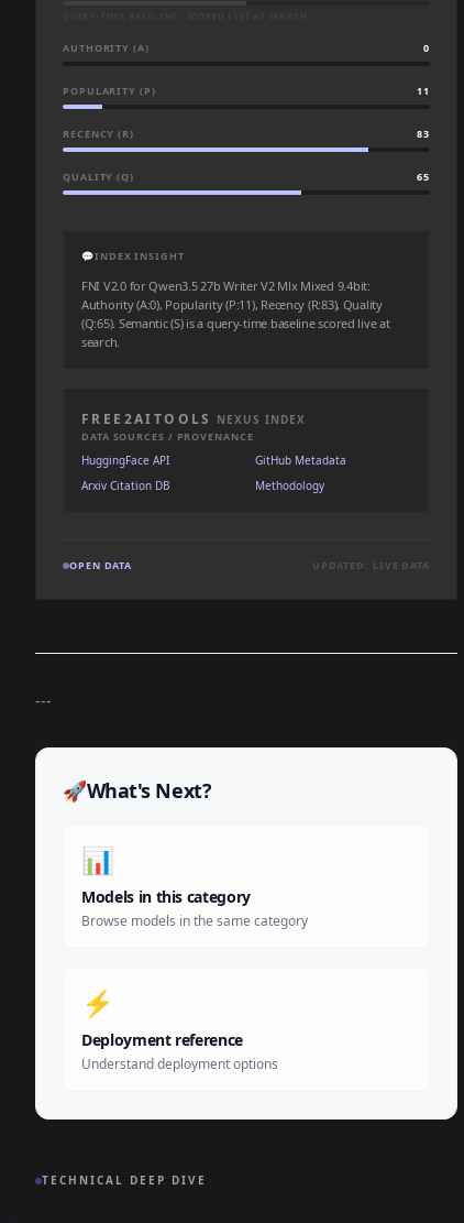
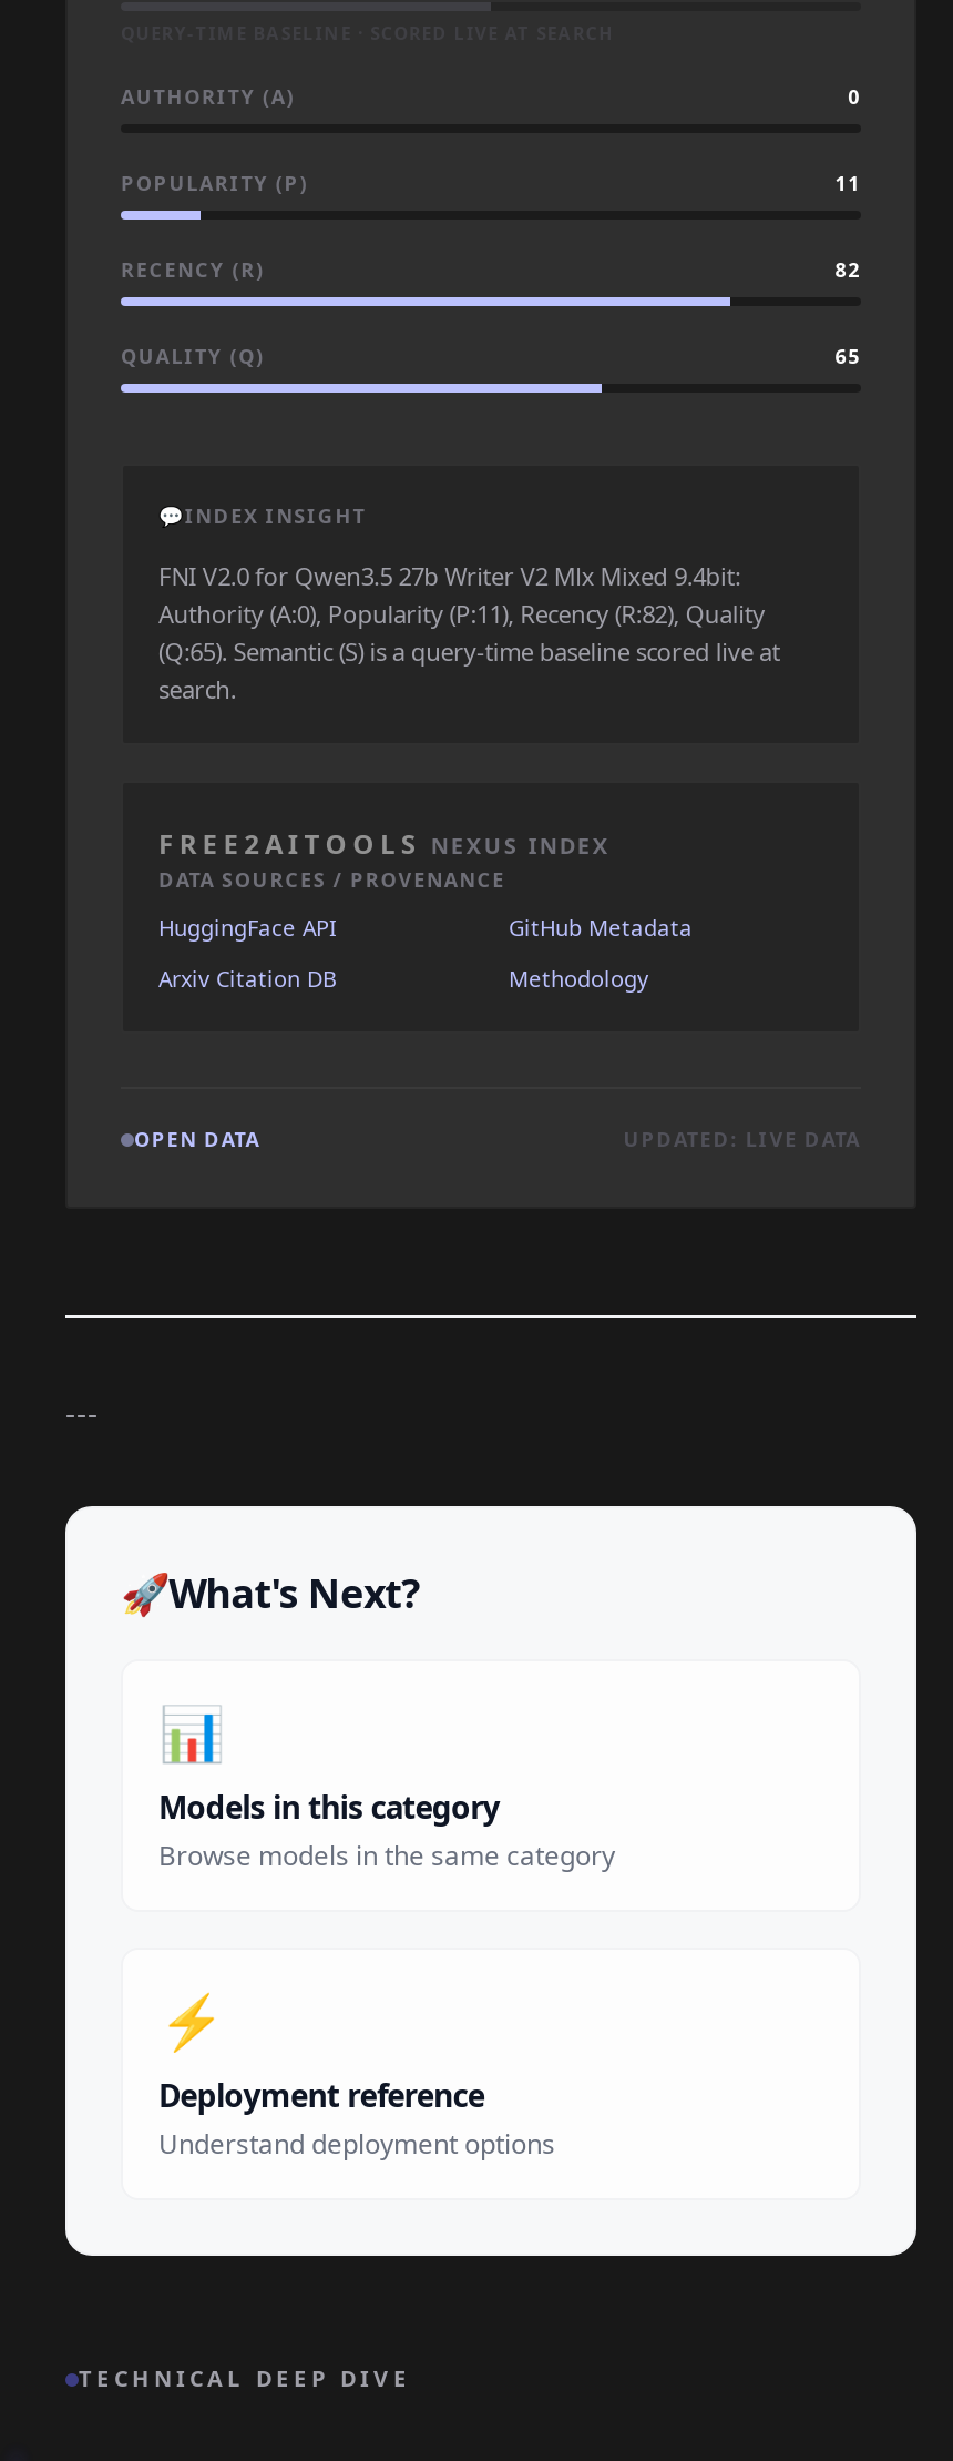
[417,127,430,141] 83 -> [835,255,861,284] 82
[81,296,382,313] Authority (A:0), Popularity (P:11), Recency (R:83), Quality -> [158,597,765,630] Authority (A:0), Popularity (P:11), Recency (R:82), Quality

